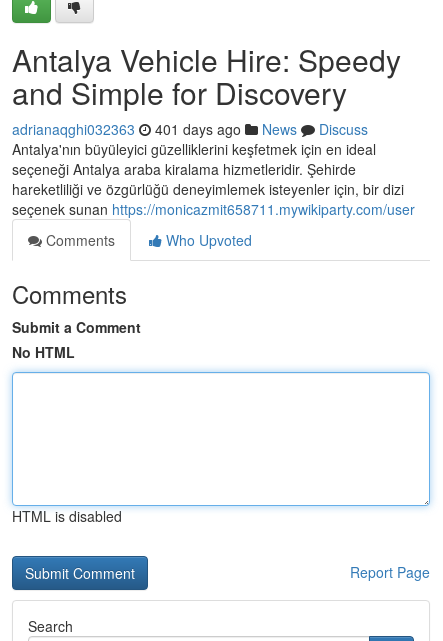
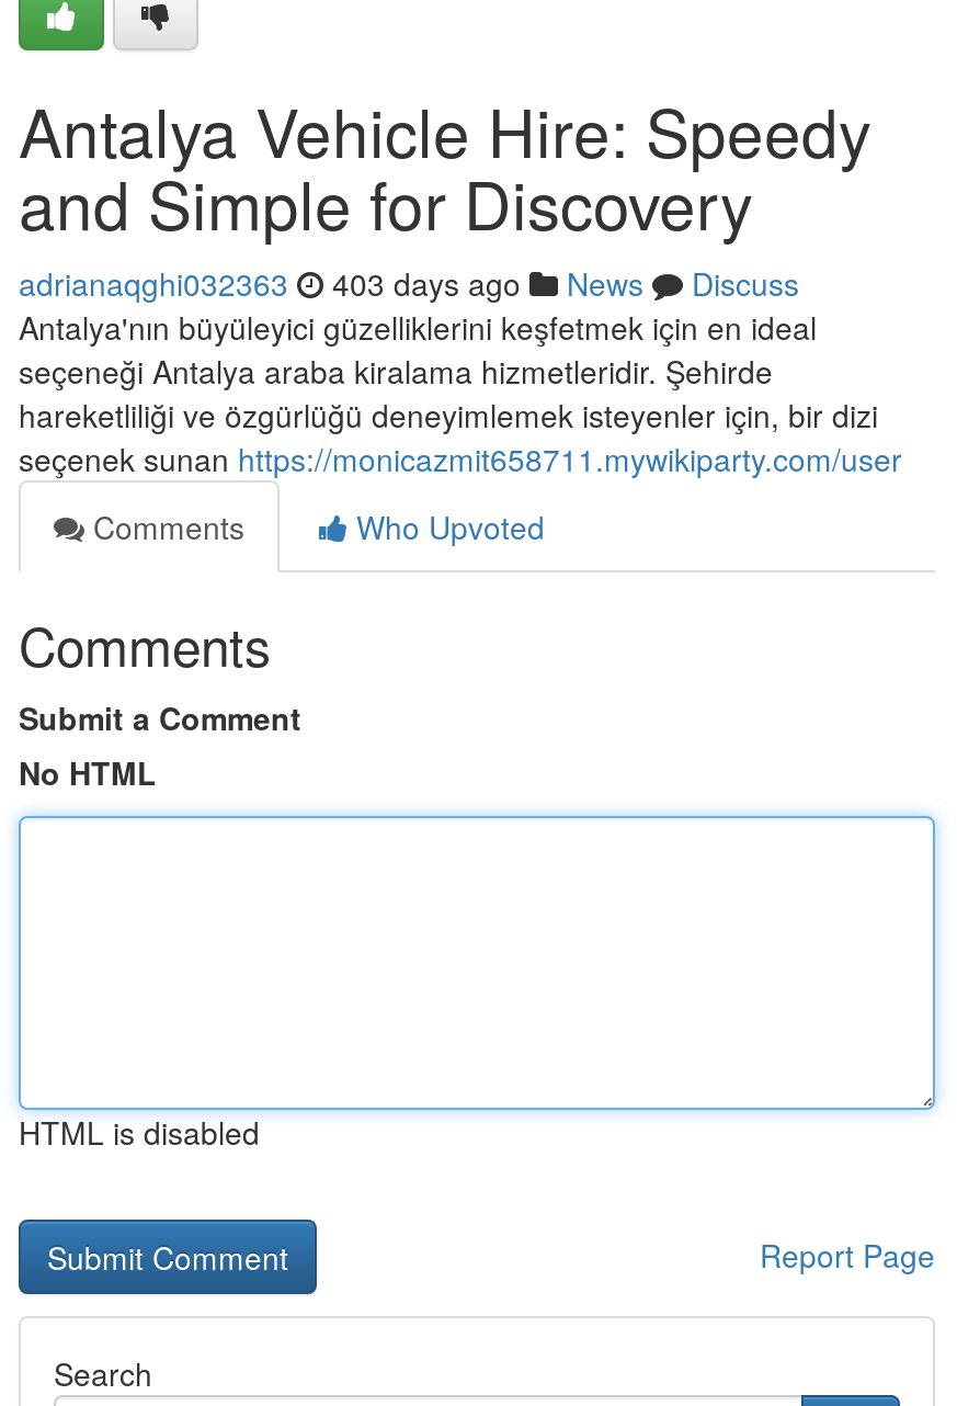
[12,119,368,139] adrianaqghi032363 401 days ago News Discuss -> [19,261,799,305] adrianaqghi032363 403 days ago News Discuss

